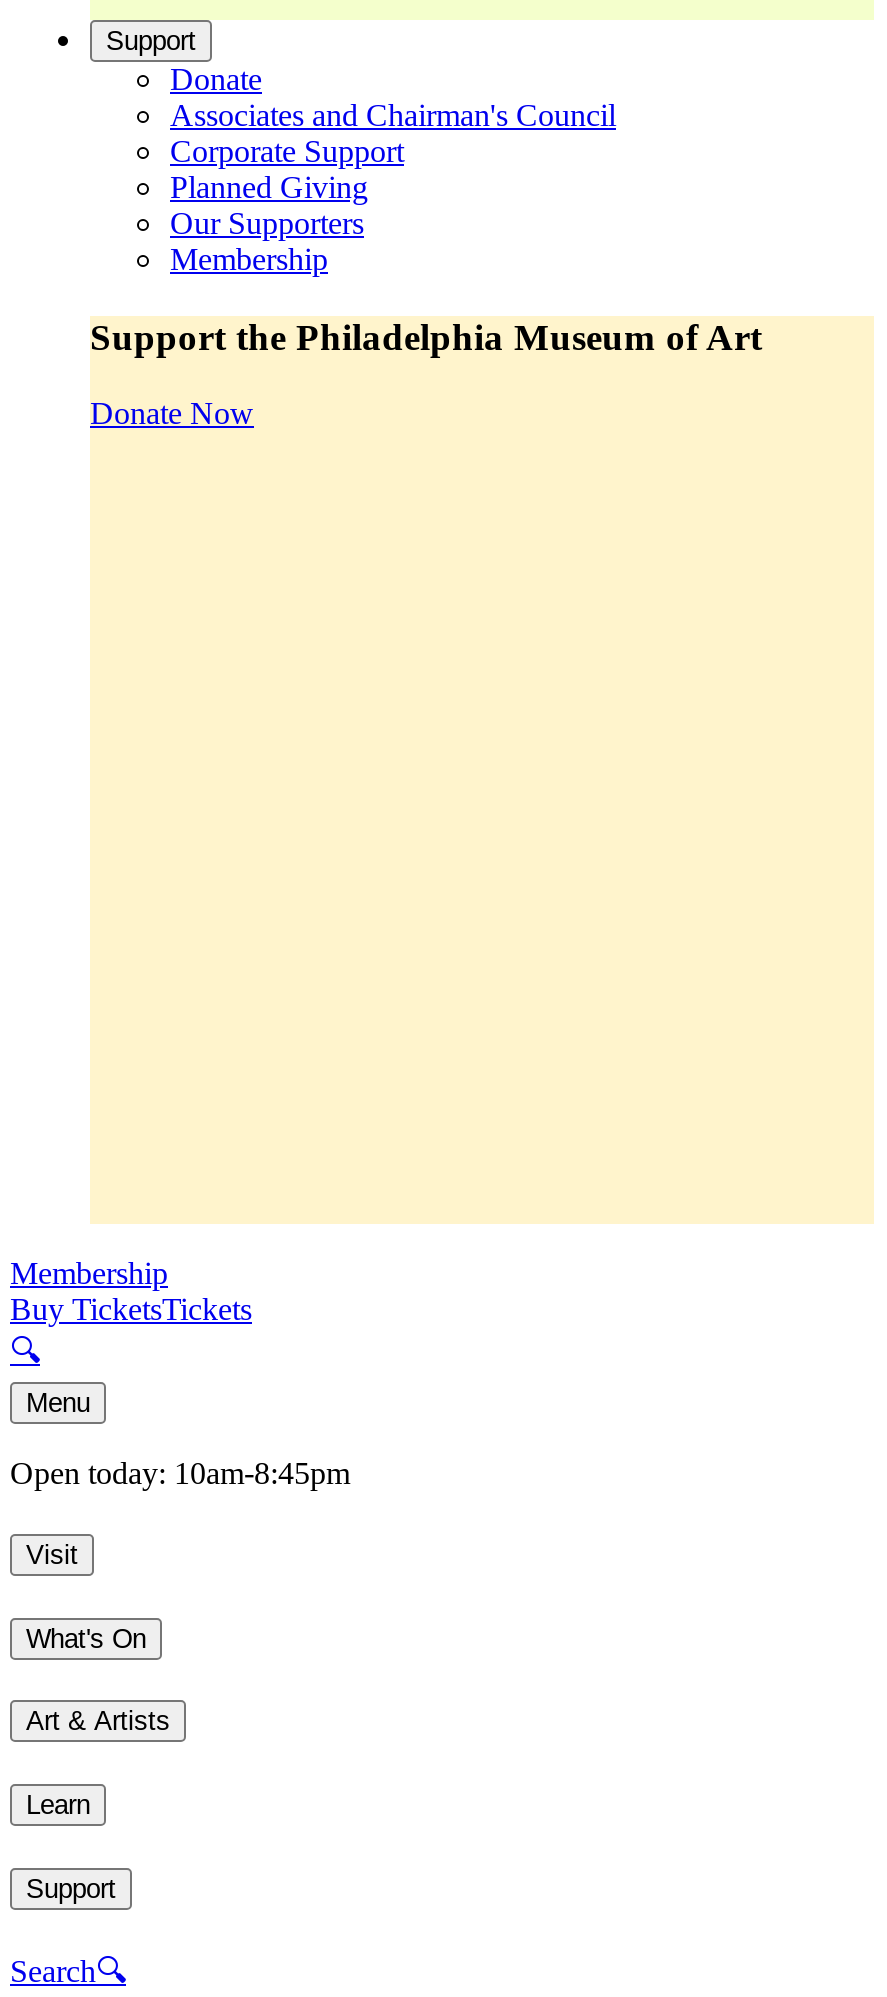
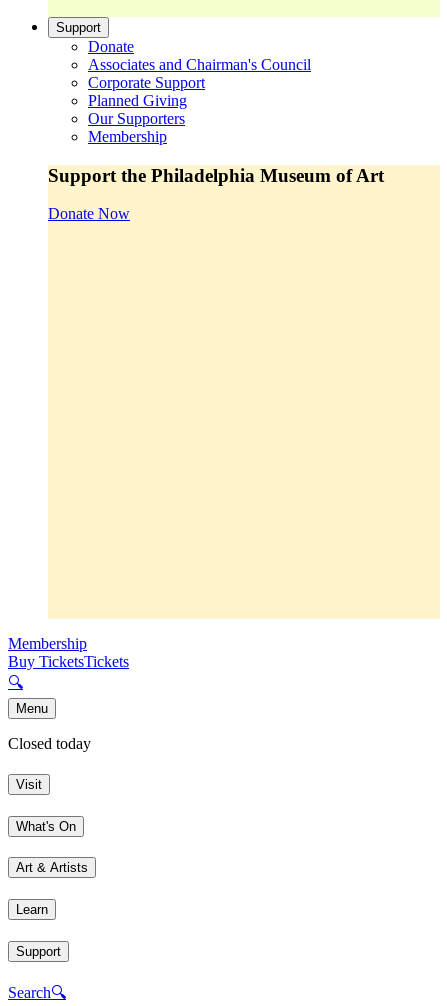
[10,1457,350,1491] Open today: 10am-8:45pm -> [8,735,91,752] Closed today

